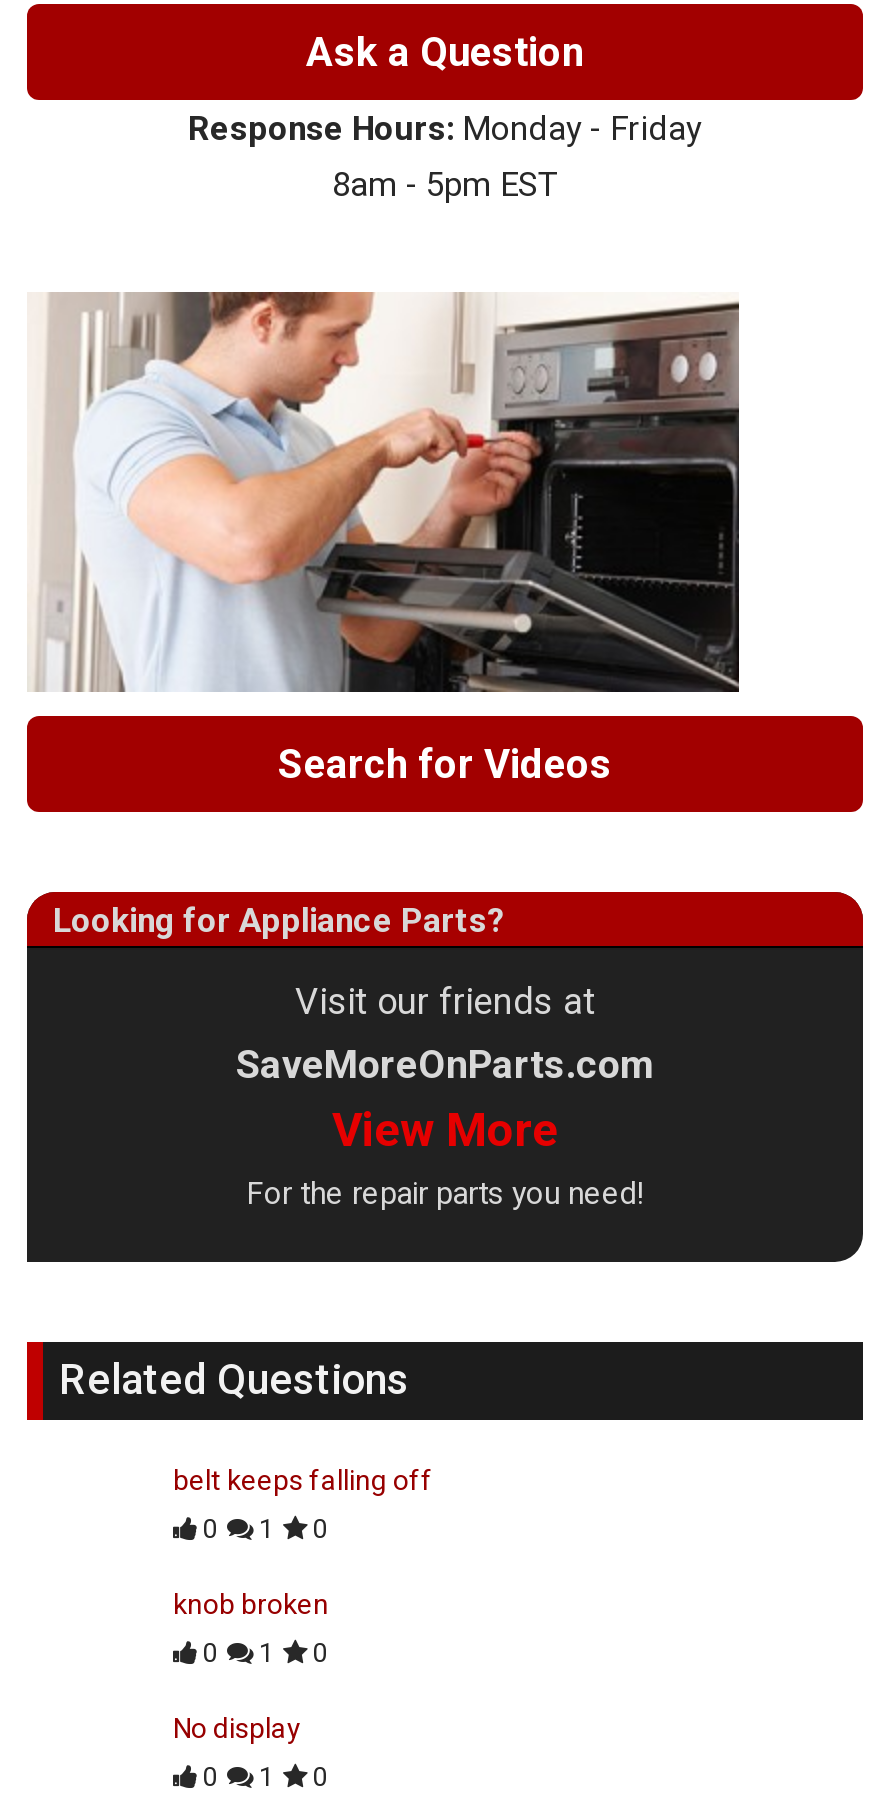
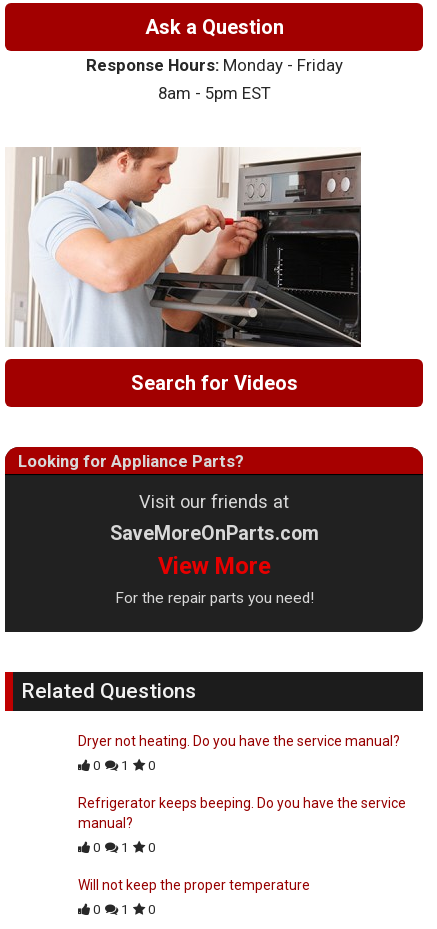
[173,1465,433,1497] belt keeps falling off -> [78,733,400,749] Dryer not heating. Do you have the service manual?
[173,1589,329,1621] knob broken -> [78,795,406,831] Refrigerator keeps beeping. Do you have the service | manual?
[173,1713,301,1745] No display -> [78,877,310,893] Will not keep the proper temperature

